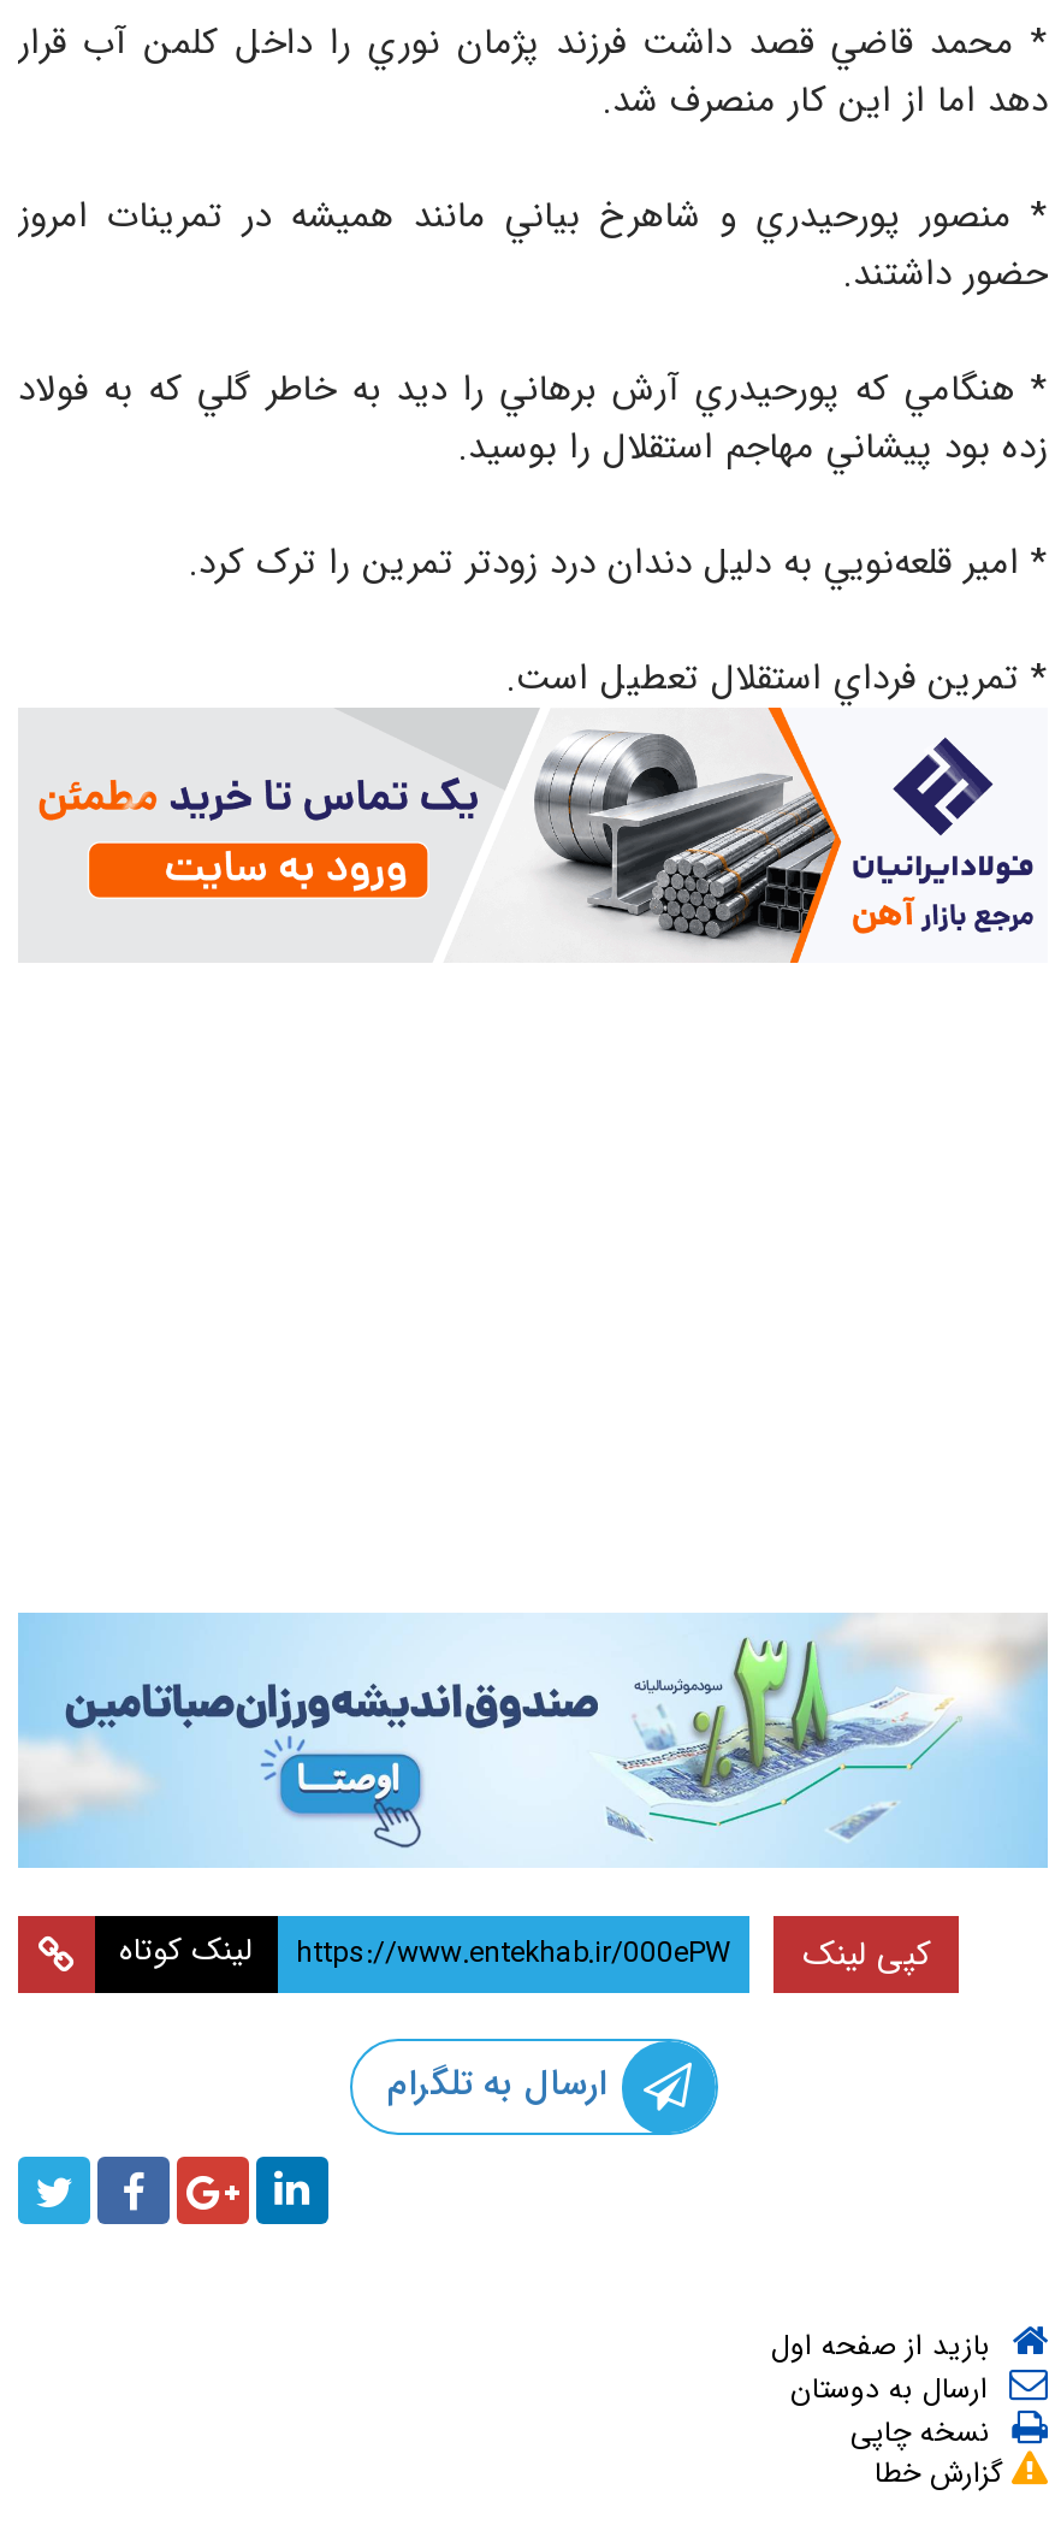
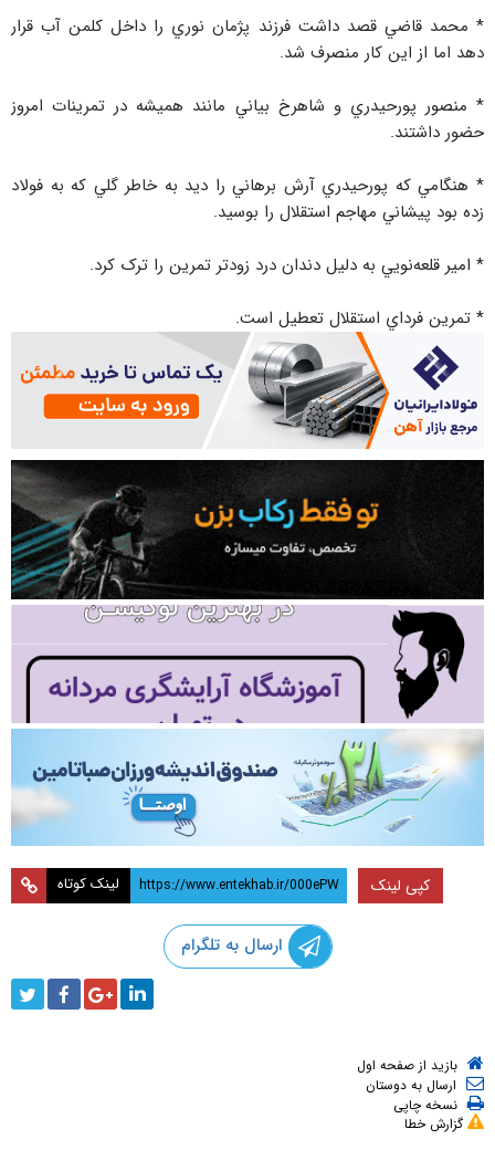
none -> [10,459,485,724] [image]

